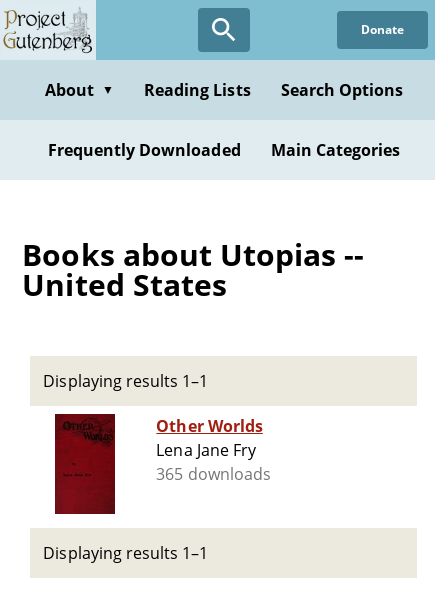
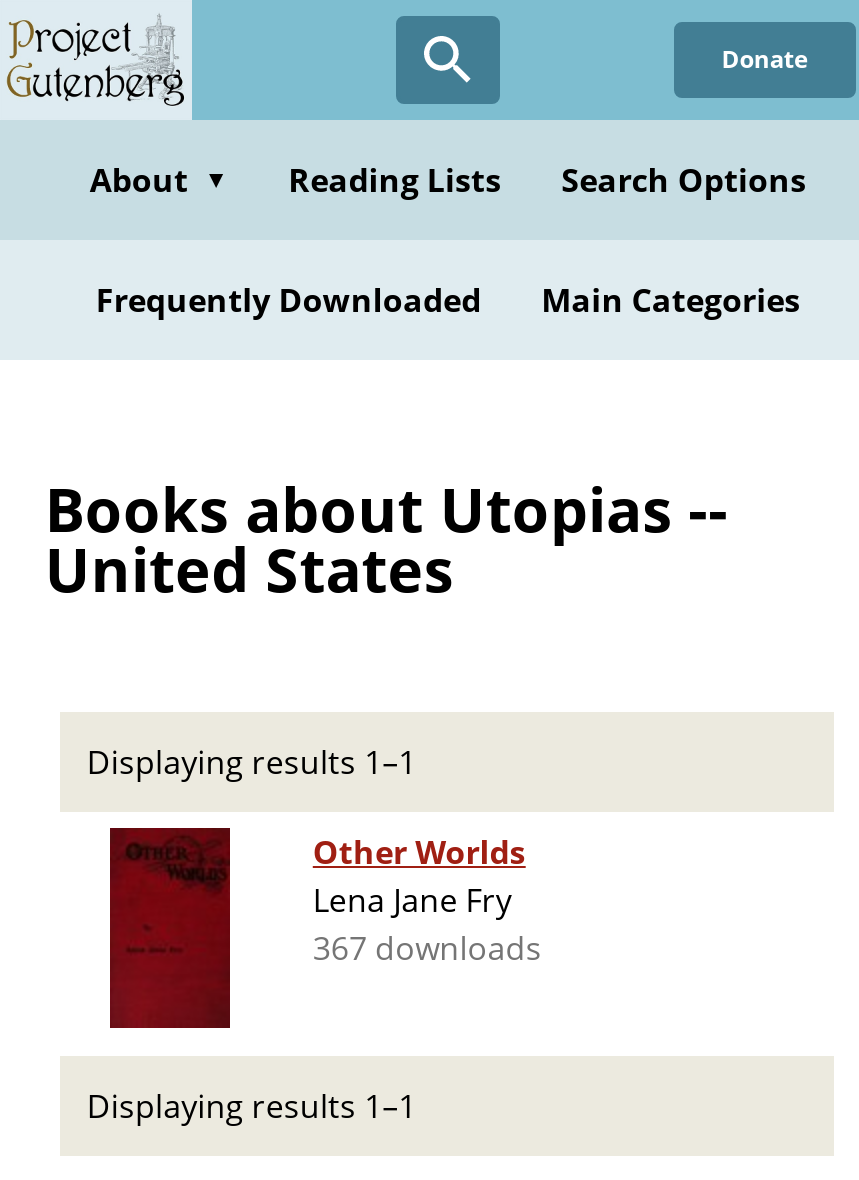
[156,463,271,485] 365 downloads -> [313,926,542,970] 367 downloads

